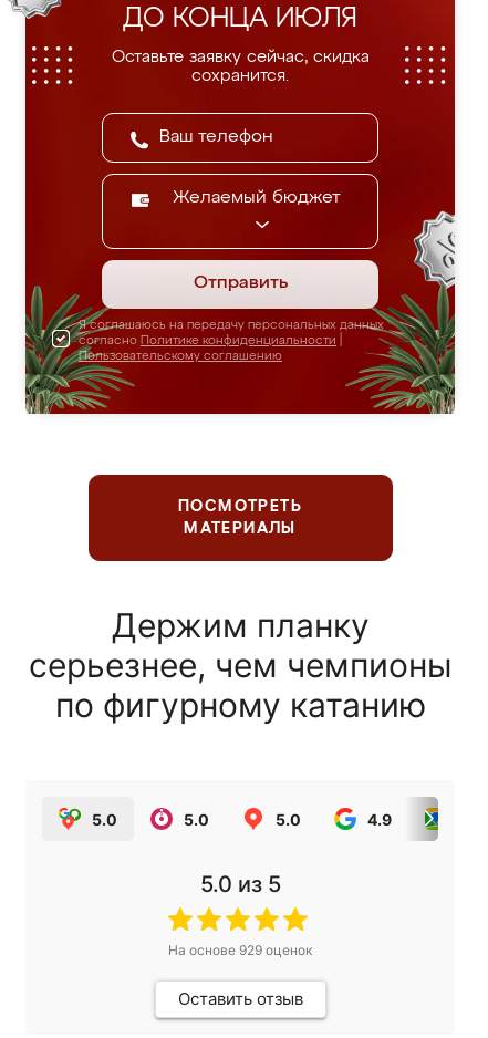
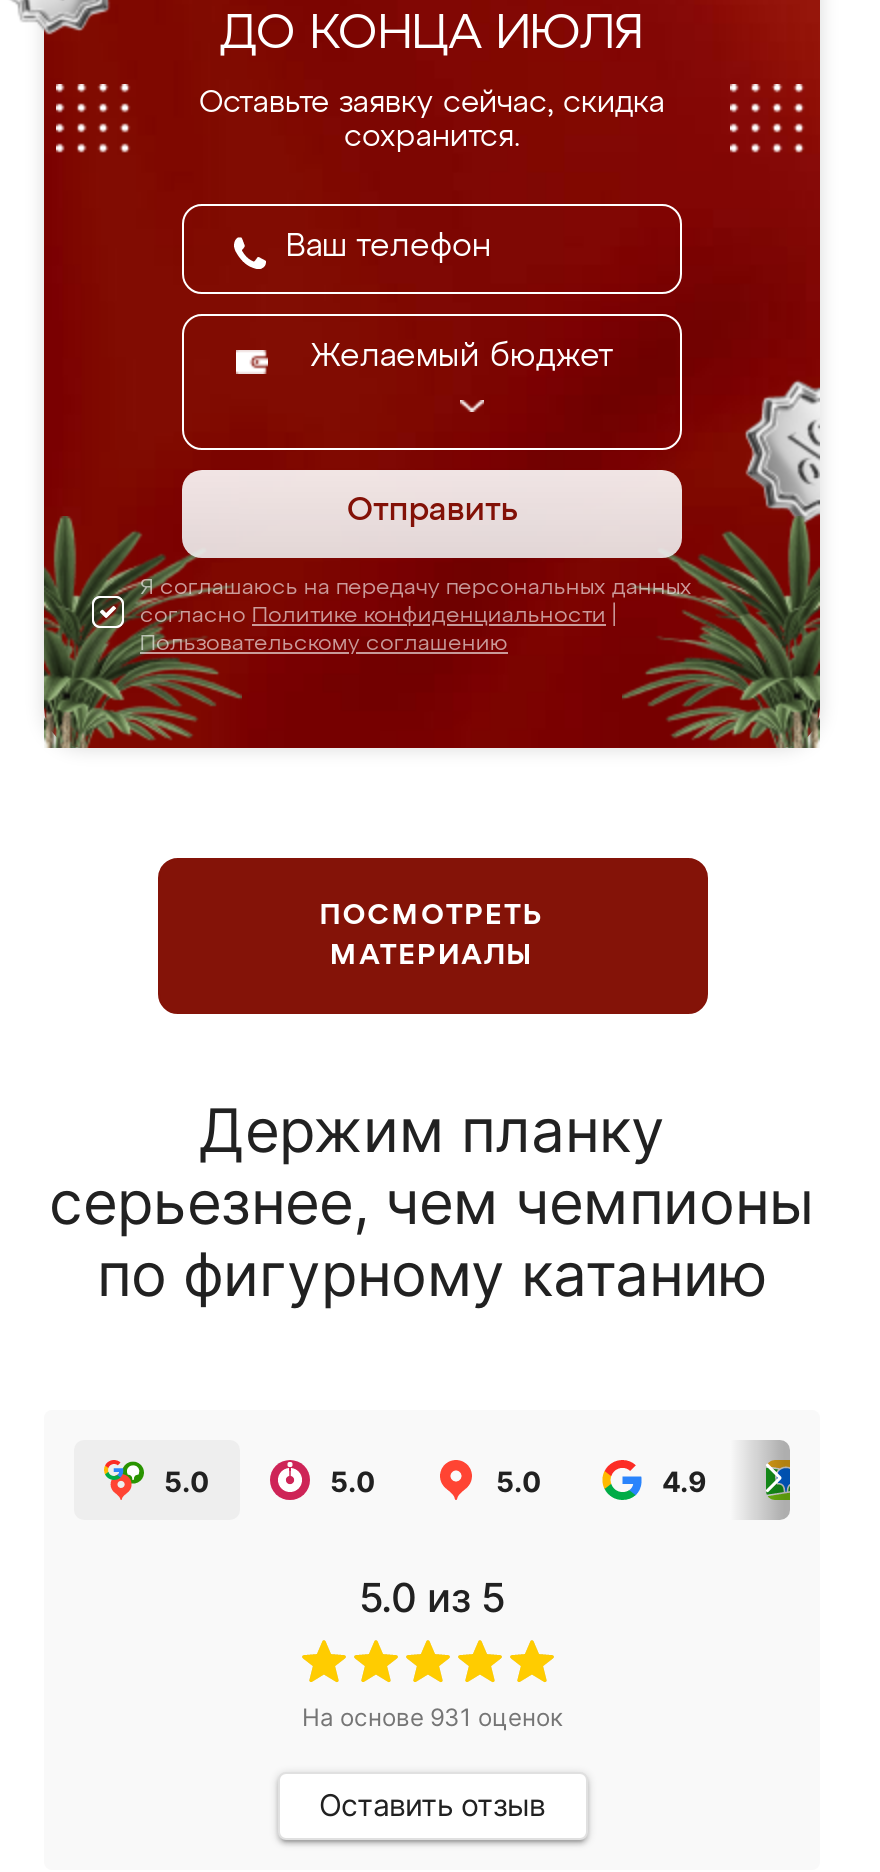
[168,942,312,958] На основе 929 оценок -> [302,1702,562,1732] На основе 931 оценок

